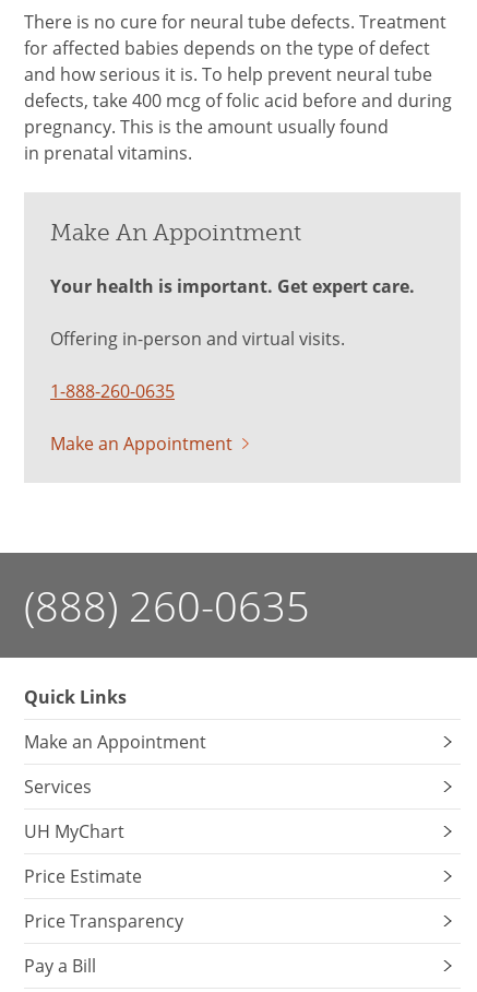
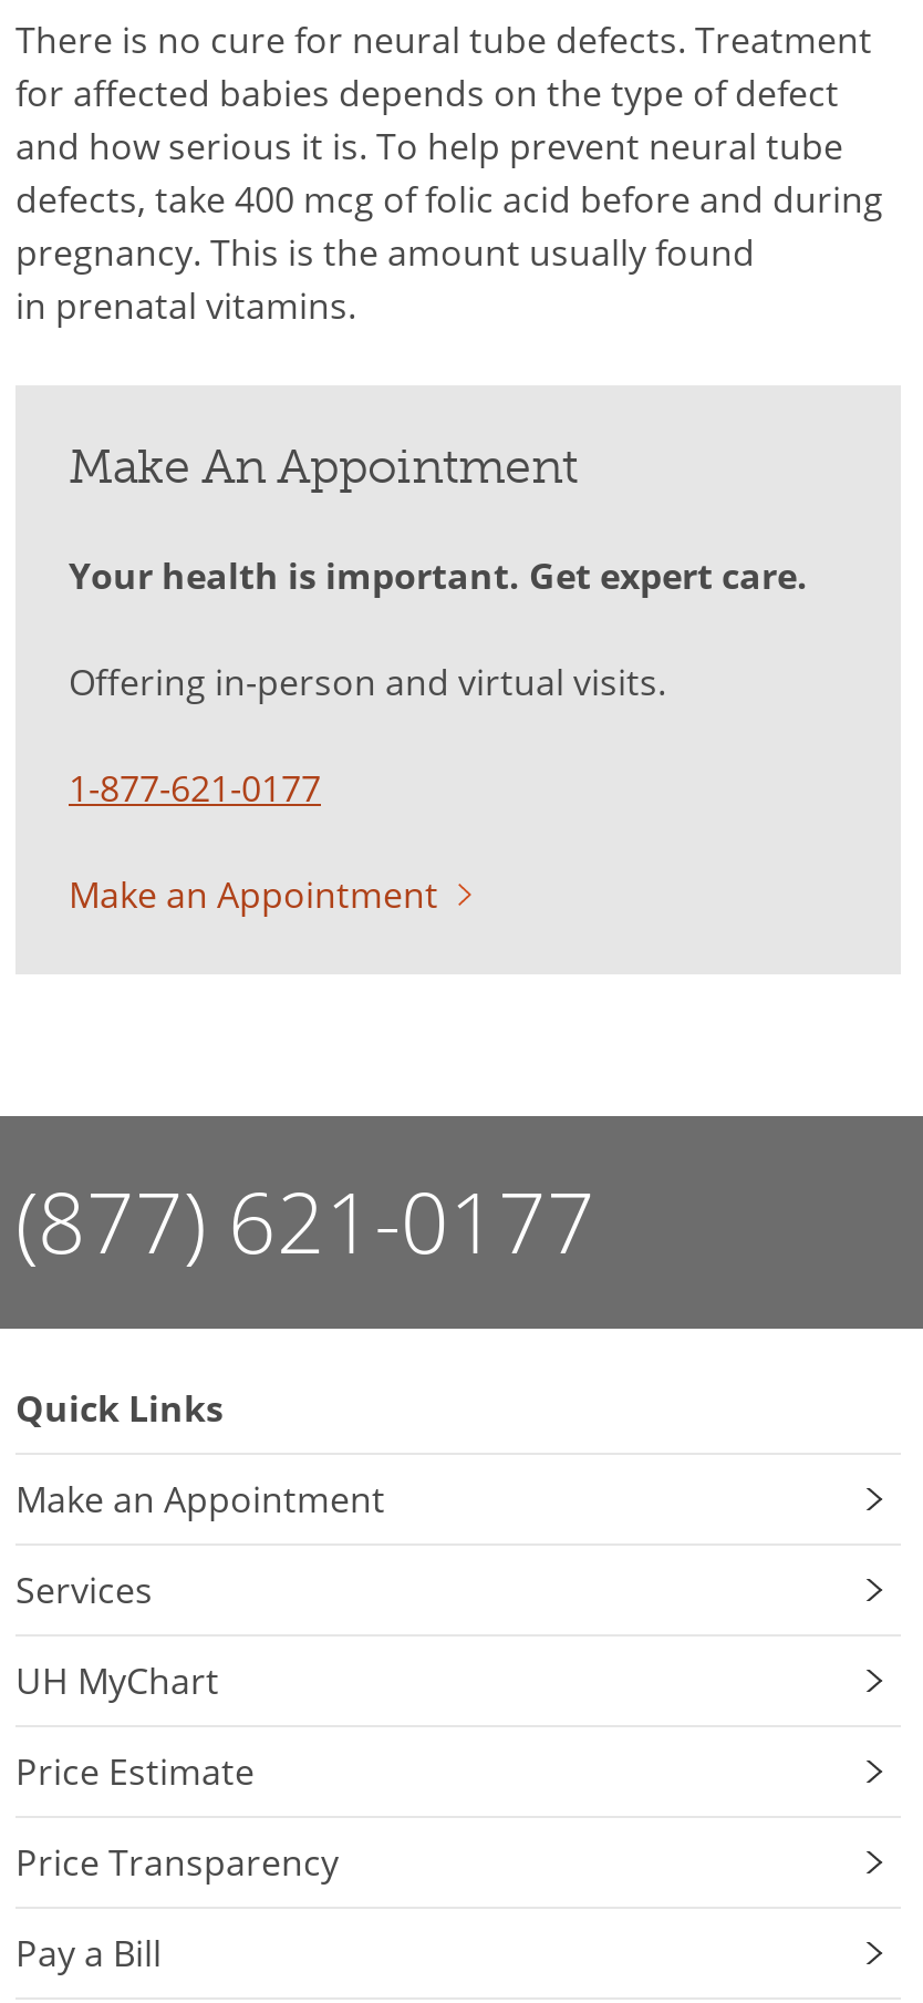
[50,379,175,402] 1-888-260-0635 -> [69,764,321,813] 1-877-621-0177
[24,578,310,633] (888) 260-0635 -> [15,1165,595,1278] (877) 621-0177

